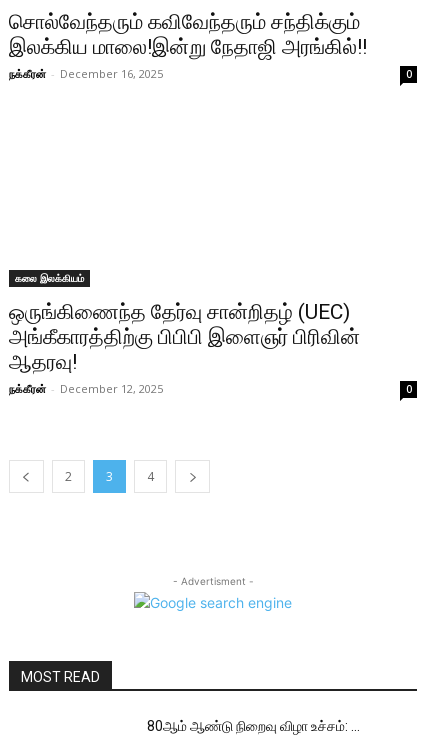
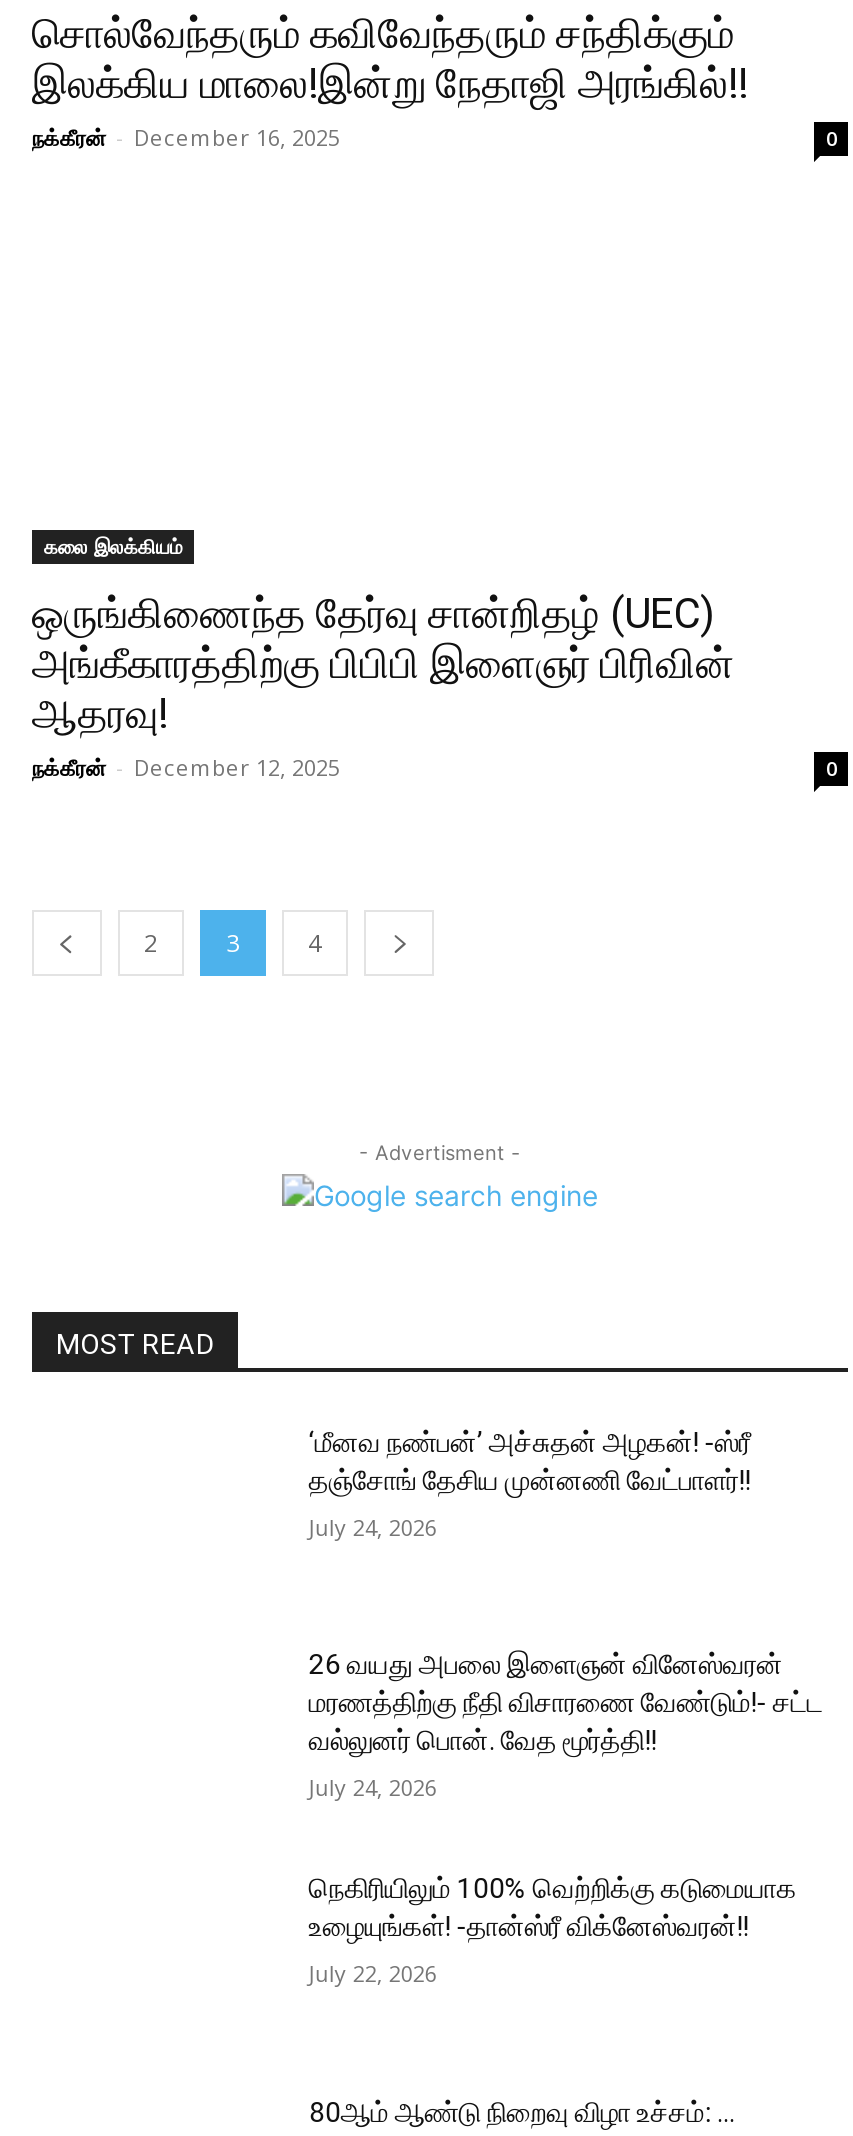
none -> [309,1426,751,1542] ‘மீனவ நண்பன்’ அச்சுதன் அழகன்! -ஸ்ரீ | தஞ்சோங் தேசிய முன்னணி வேட்பாளர்!! | July 24, 2026
none -> [309,1649,823,1988] 26 வயது அபலை இளைஞன் வினேஸ்வரன் | மரணத்திற்கு நீதி விசாரணை வேண்டும்!- சட்ட | வல்லுனர் பொன். வேத மூர்த்தி!! | July 24, 2026 | நெகிரியிலும் 100% வெற்றிக்கு கடுமையாக | உழையுங்கள்! -தான்ஸ்ரீ விக்னேஸ்வரன்!! | July 22, 2026

